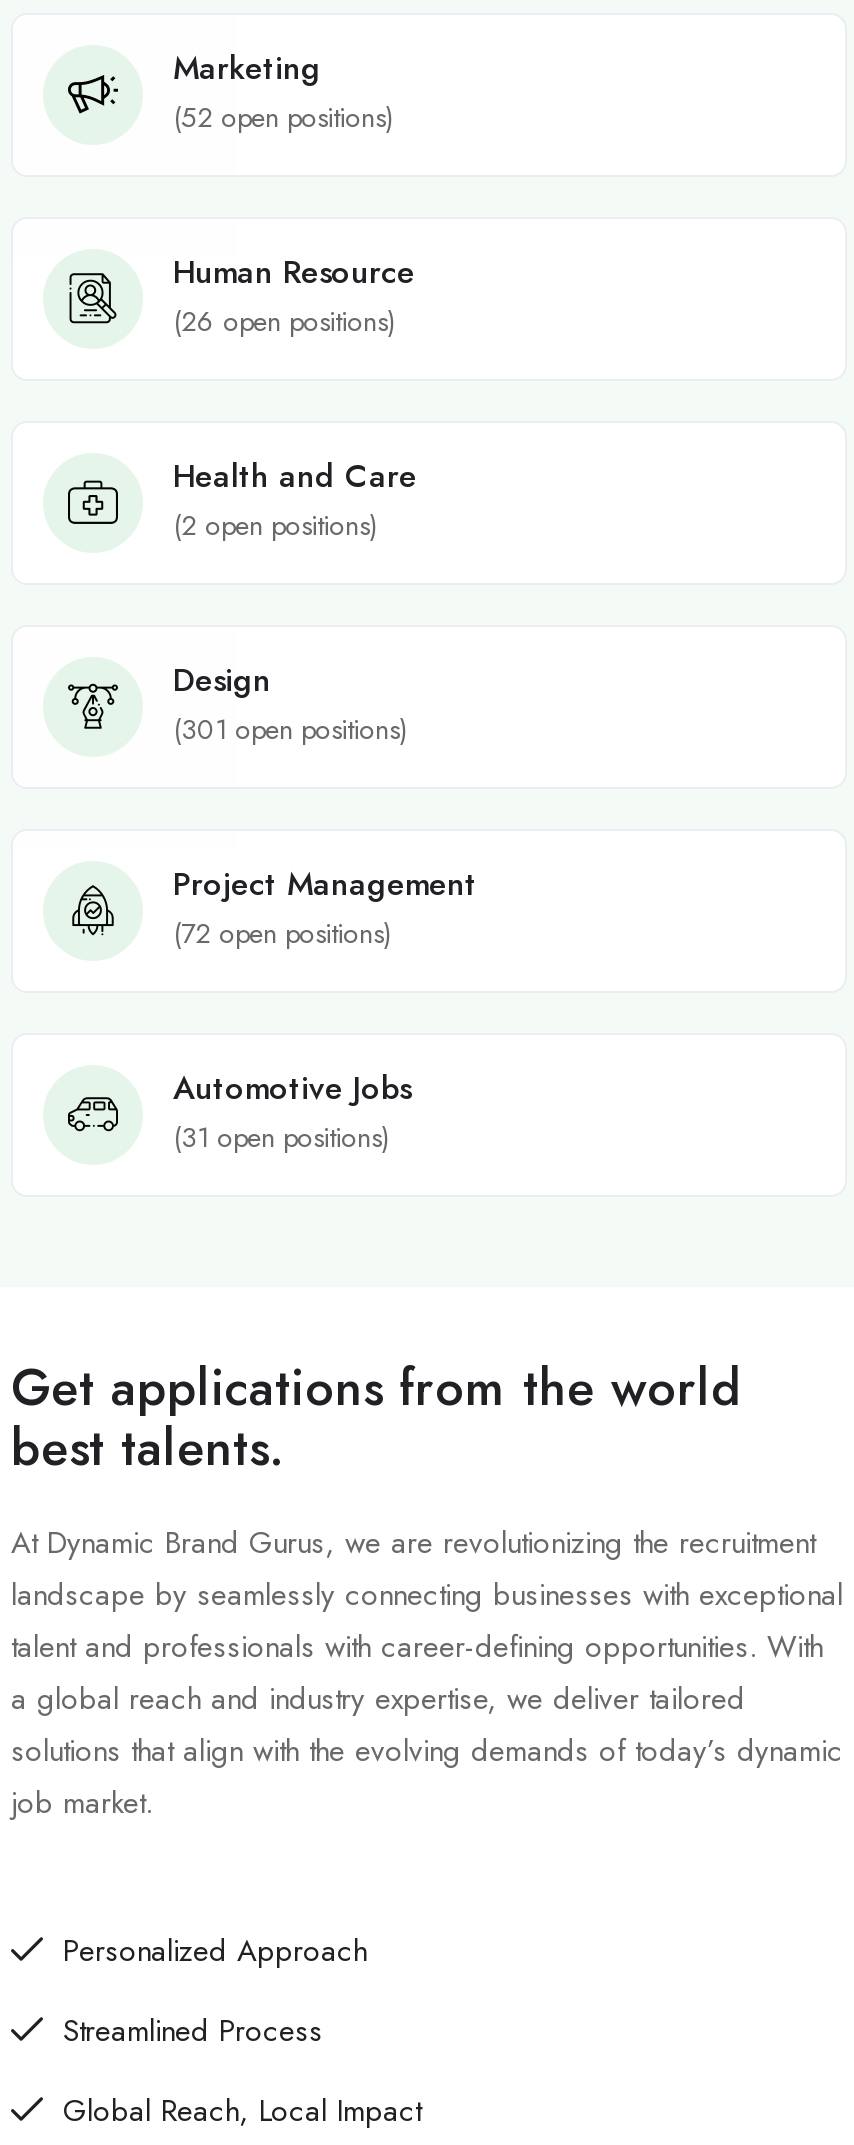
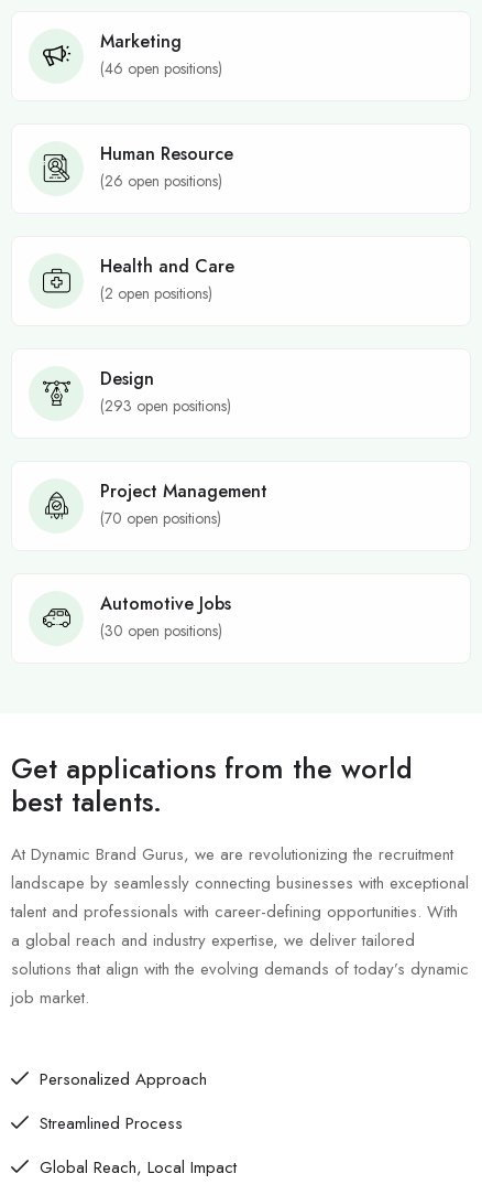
[173,96,393,136] (52 open positions) -> [100,57,222,79] (46 open positions)
[173,708,407,748] (301 open positions) -> [100,394,231,416] (293 open positions)
[173,912,391,952] (72 open positions) -> [100,507,221,529] (70 open positions)
[173,1116,389,1156] (31 open positions) -> [100,619,222,641] (30 open positions)

